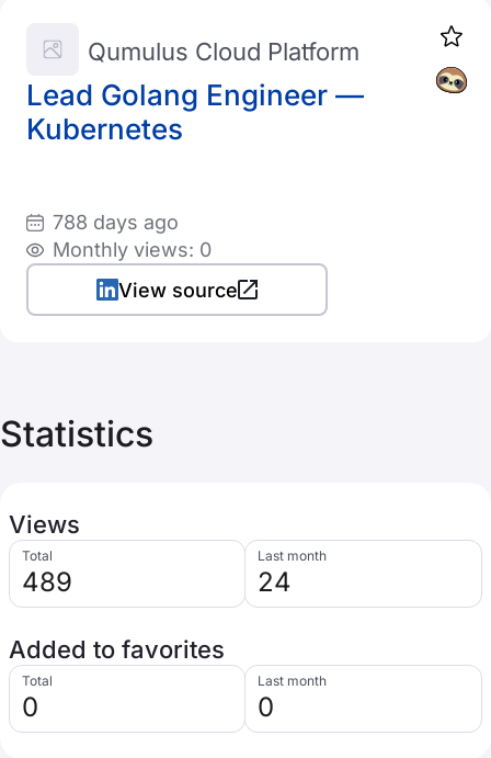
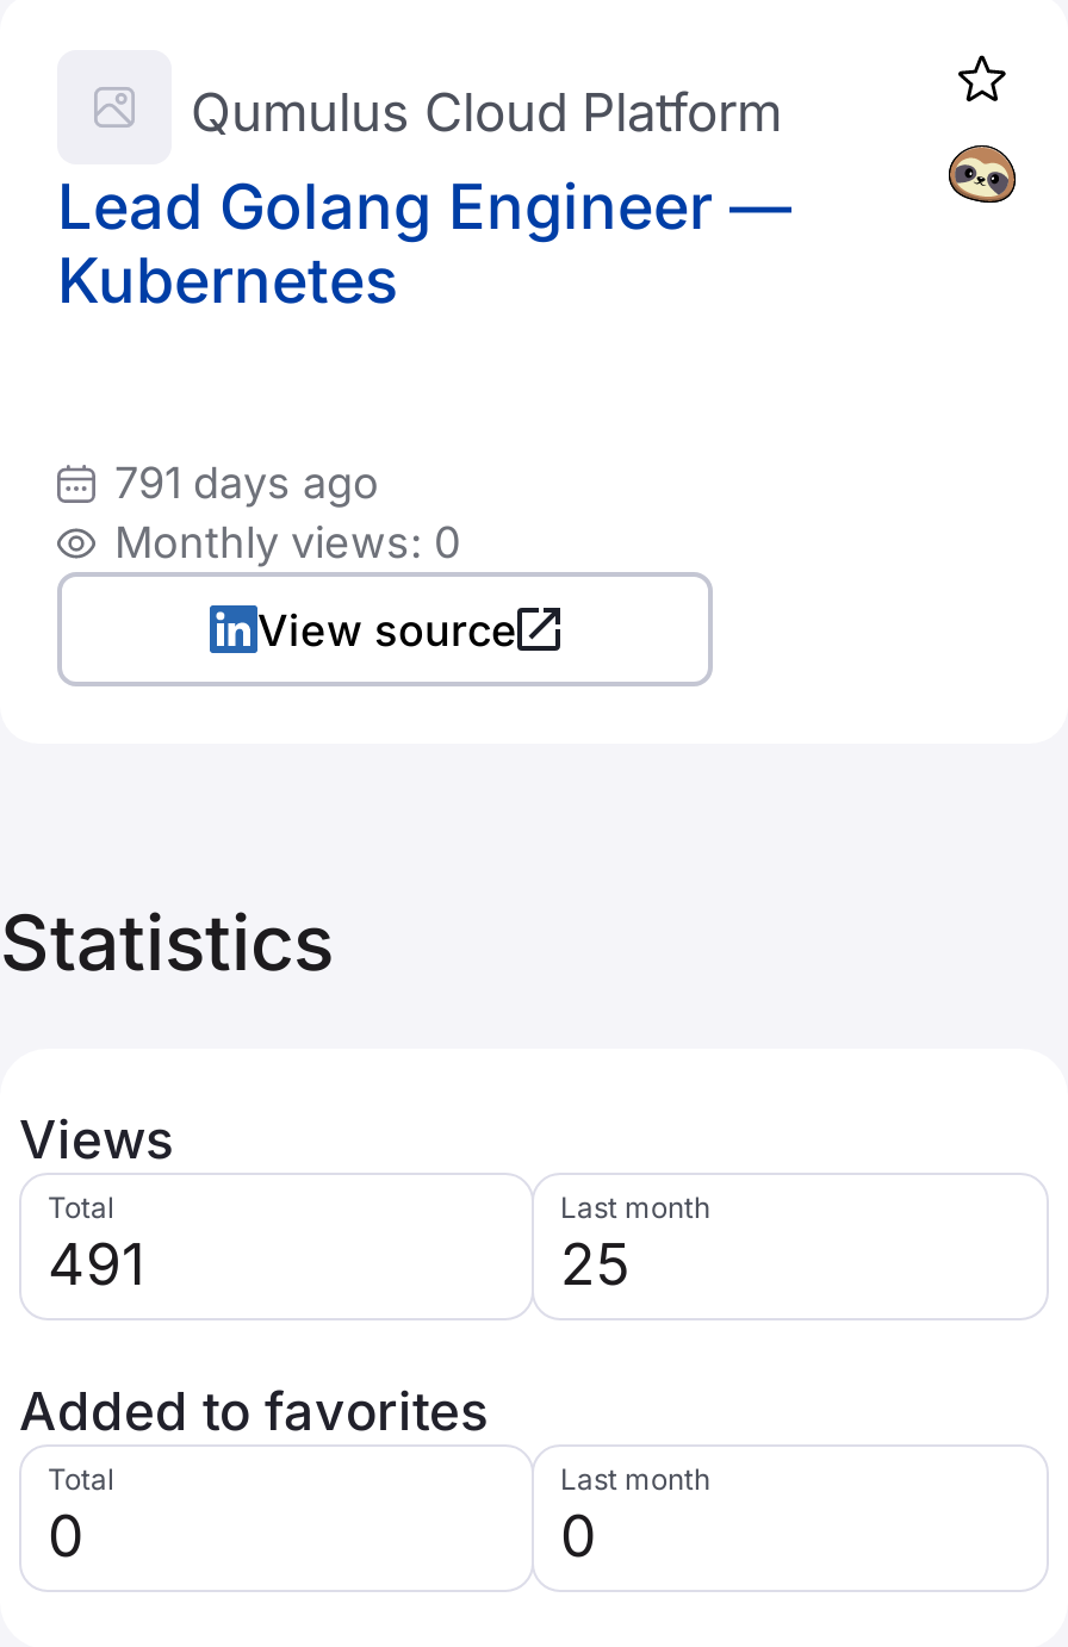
[53,211,179,234] 788 days ago -> [114,458,379,508] 791 days ago
[22,566,72,598] 489 -> [48,1230,145,1299] 491
[258,566,292,598] 24 -> [560,1230,629,1299] 25

